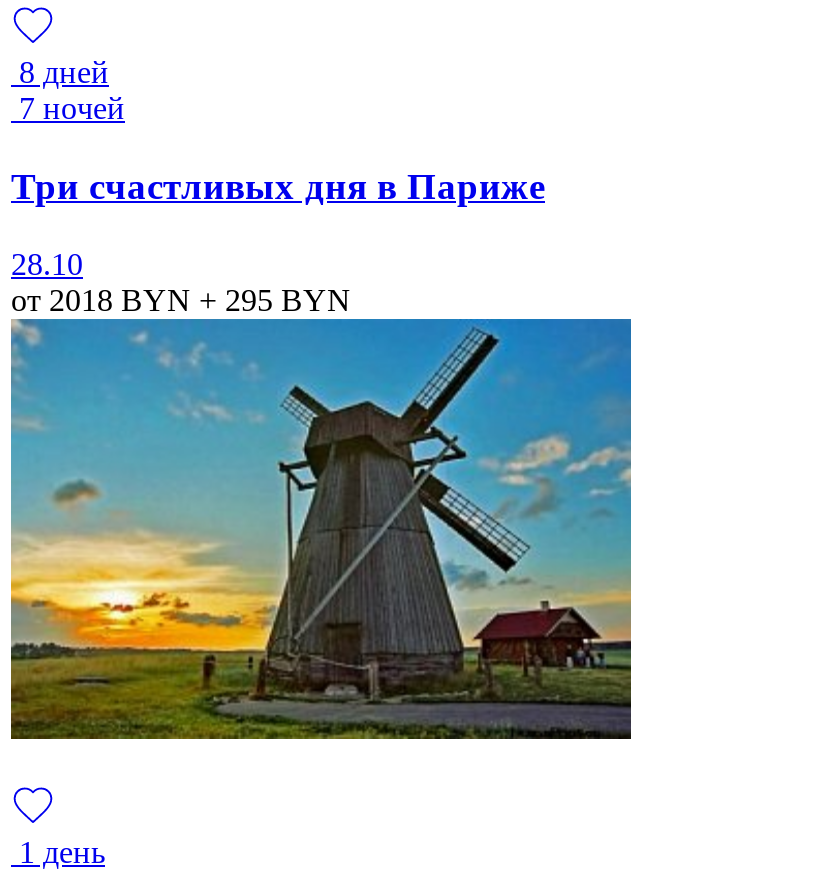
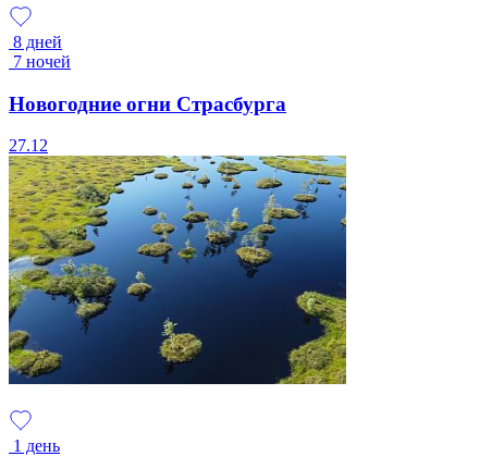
[11,165,545,207] Три счастливых дня в Париже -> [9,92,286,115] Новогодние огни Страсбурга
[9,247,633,742] [image] | 28.10 | от 2018 BYN + 295 BYN -> [8,136,347,385] [image] | 27.12

